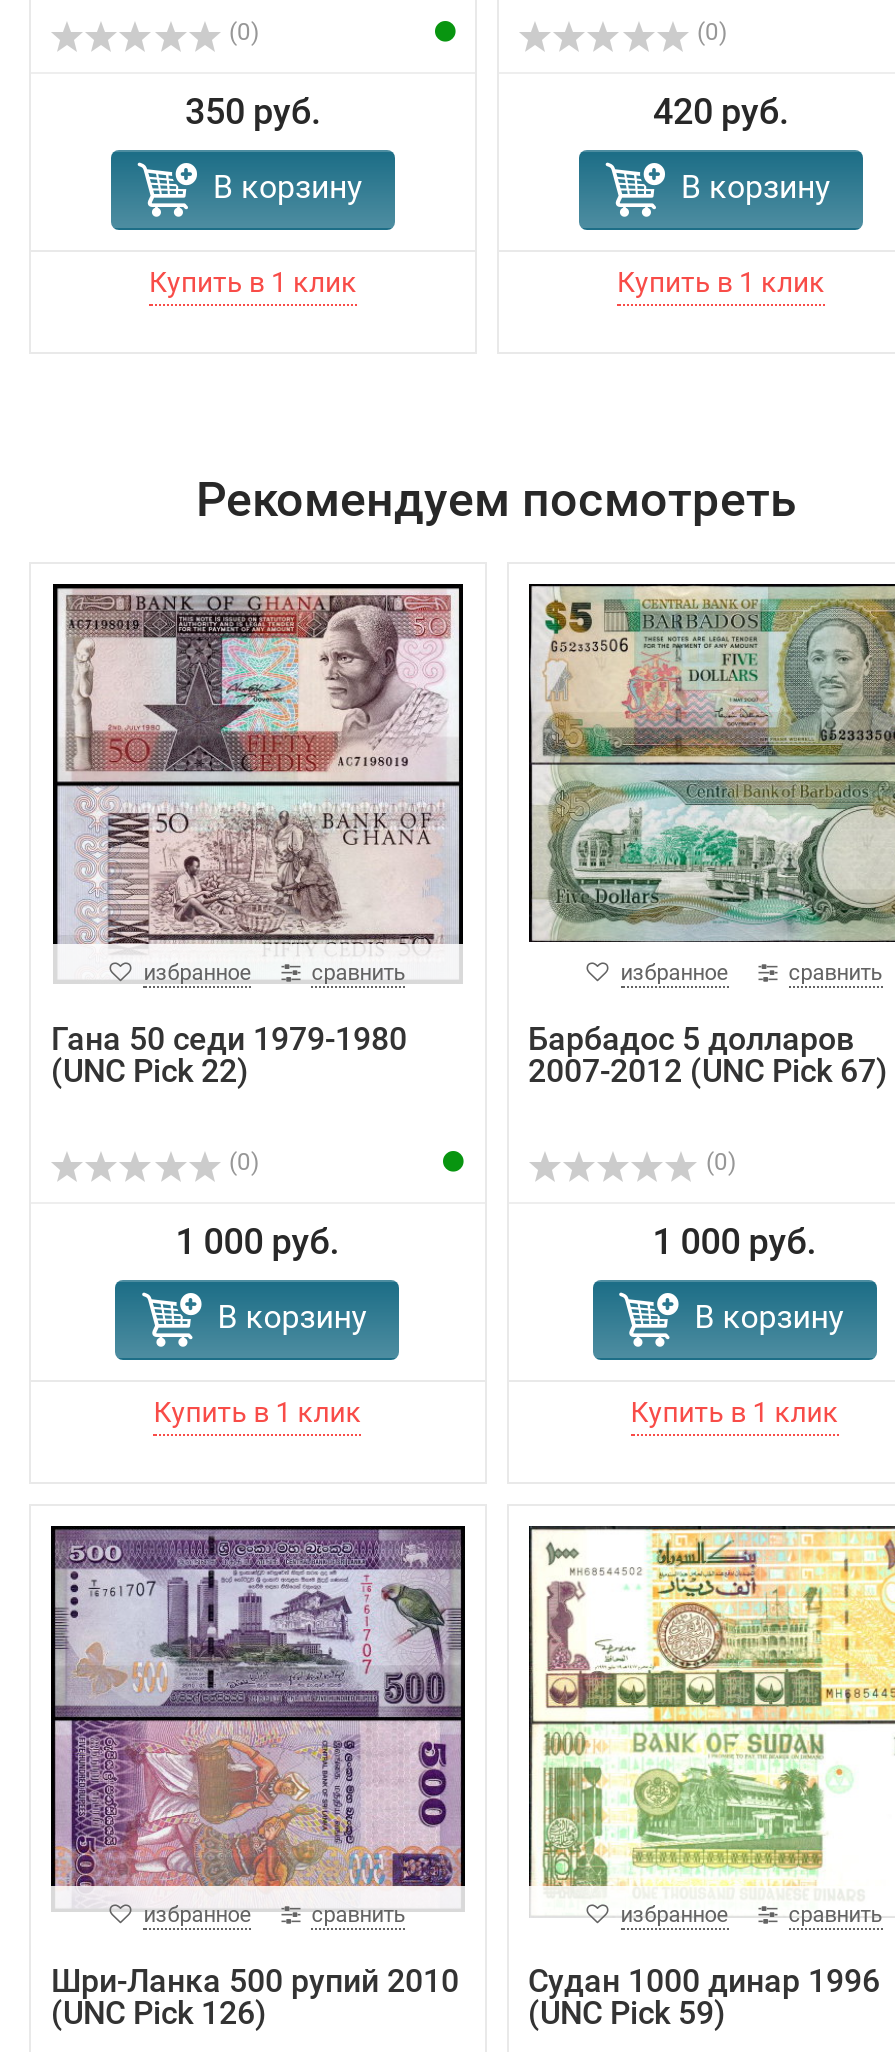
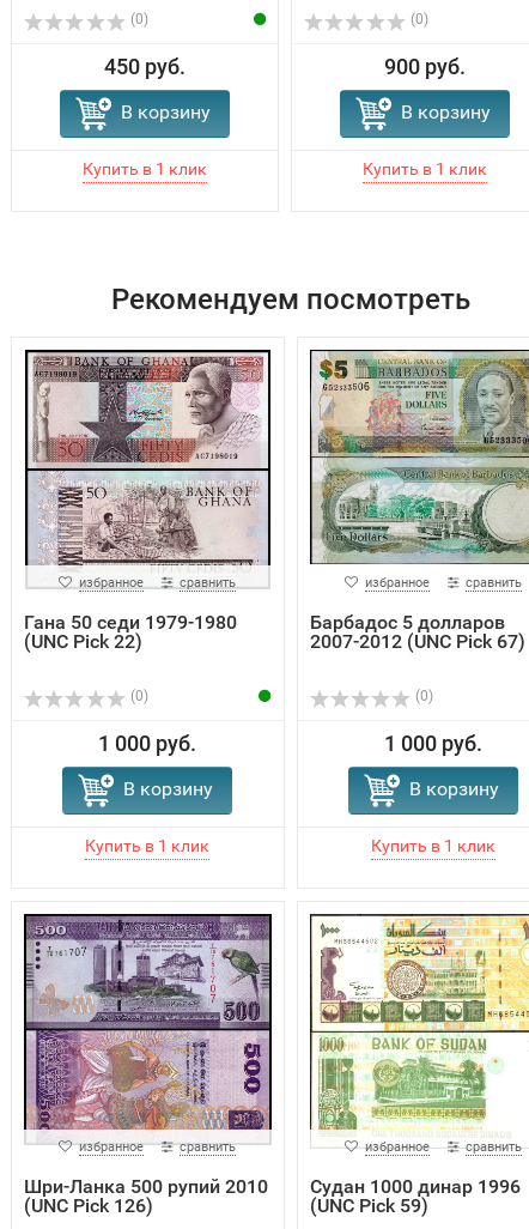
[185,89,321,131] 350 руб. -> [104,54,186,79] 450 руб.
[653,89,789,131] 420 руб. -> [384,54,466,79] 900 руб.

